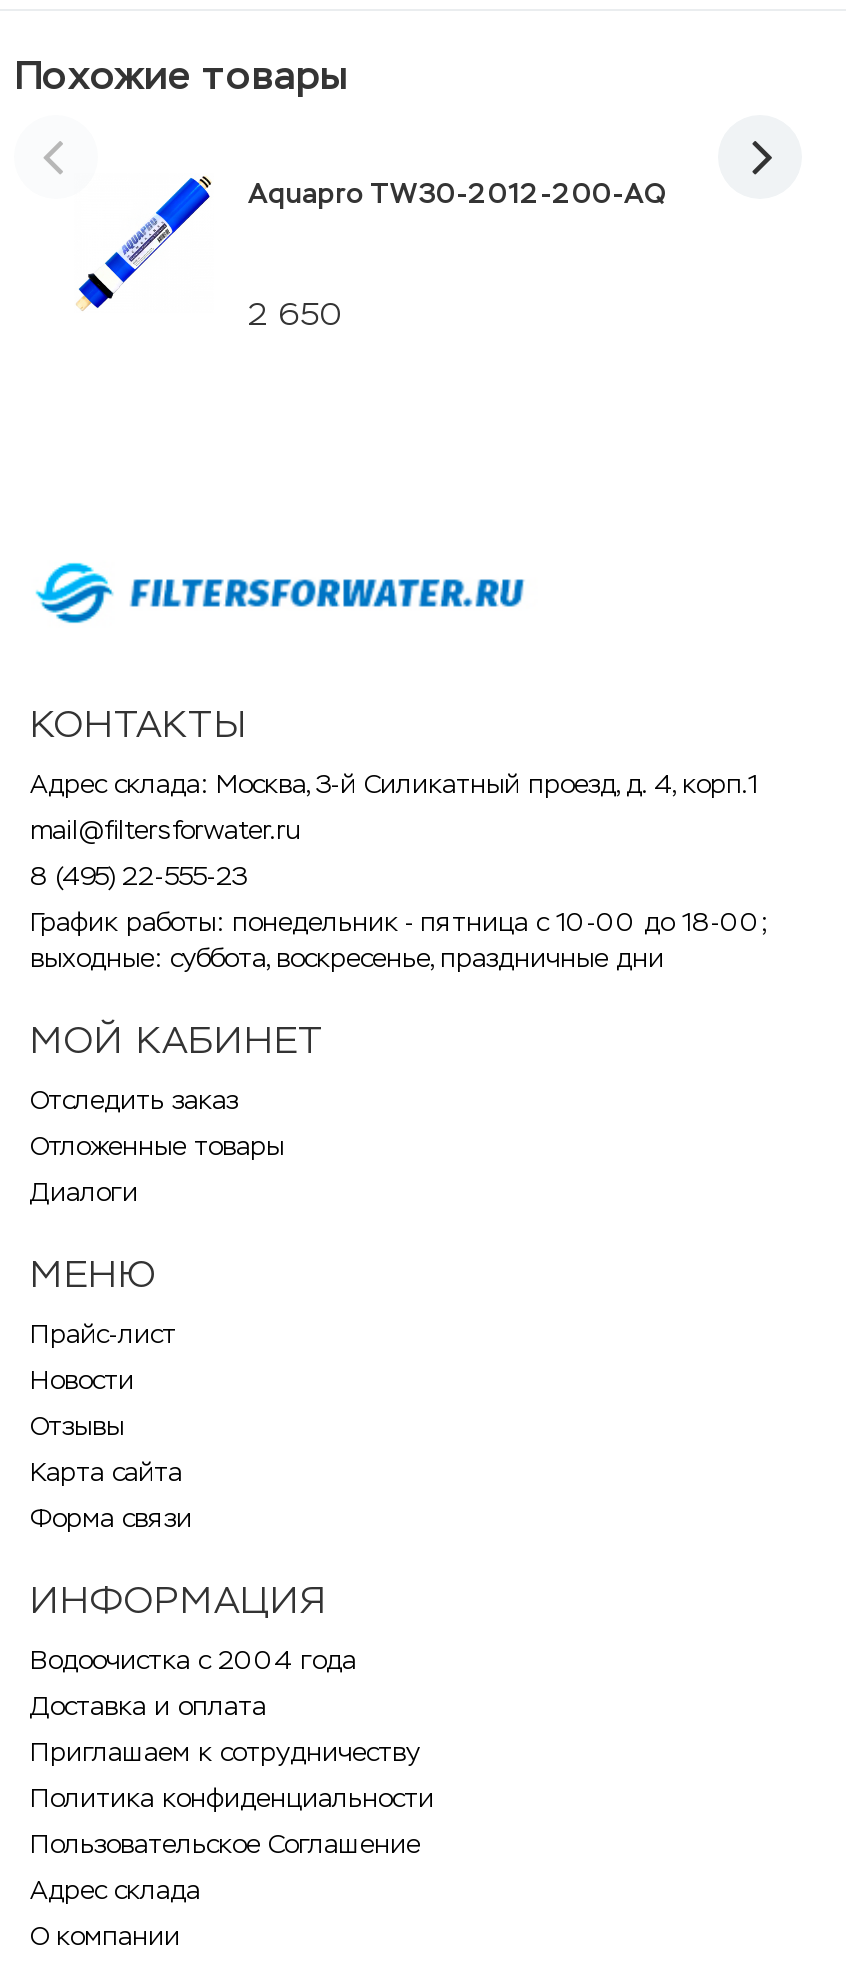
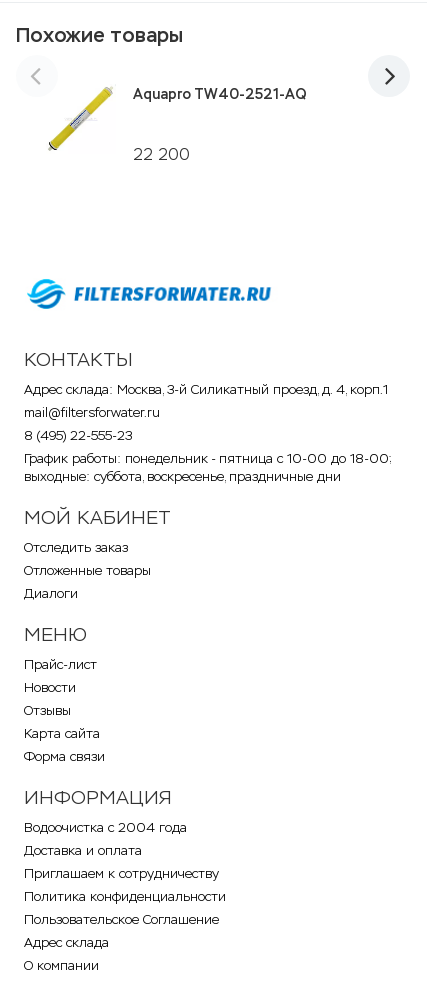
[76,175,342,335] [image] | 2 650 -> [48,86,190,165] [image] | 22 200
[248,175,668,211] Aquapro TW30-2012-200-AQ -> [133,85,307,103] Aquapro TW40-2521-AQ

